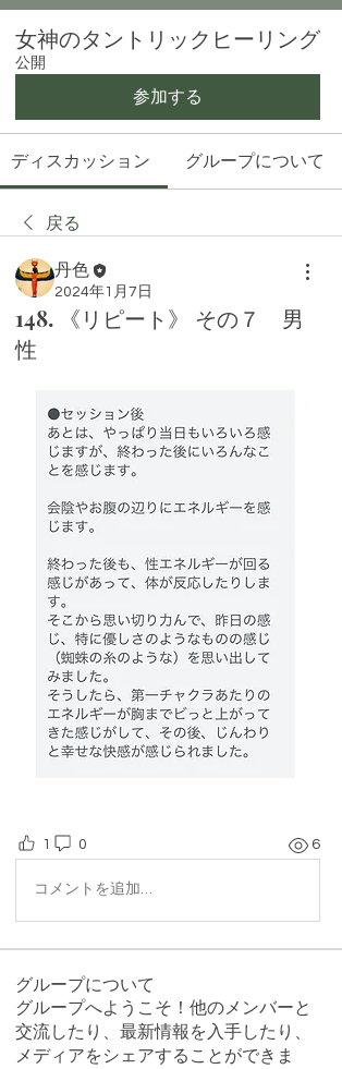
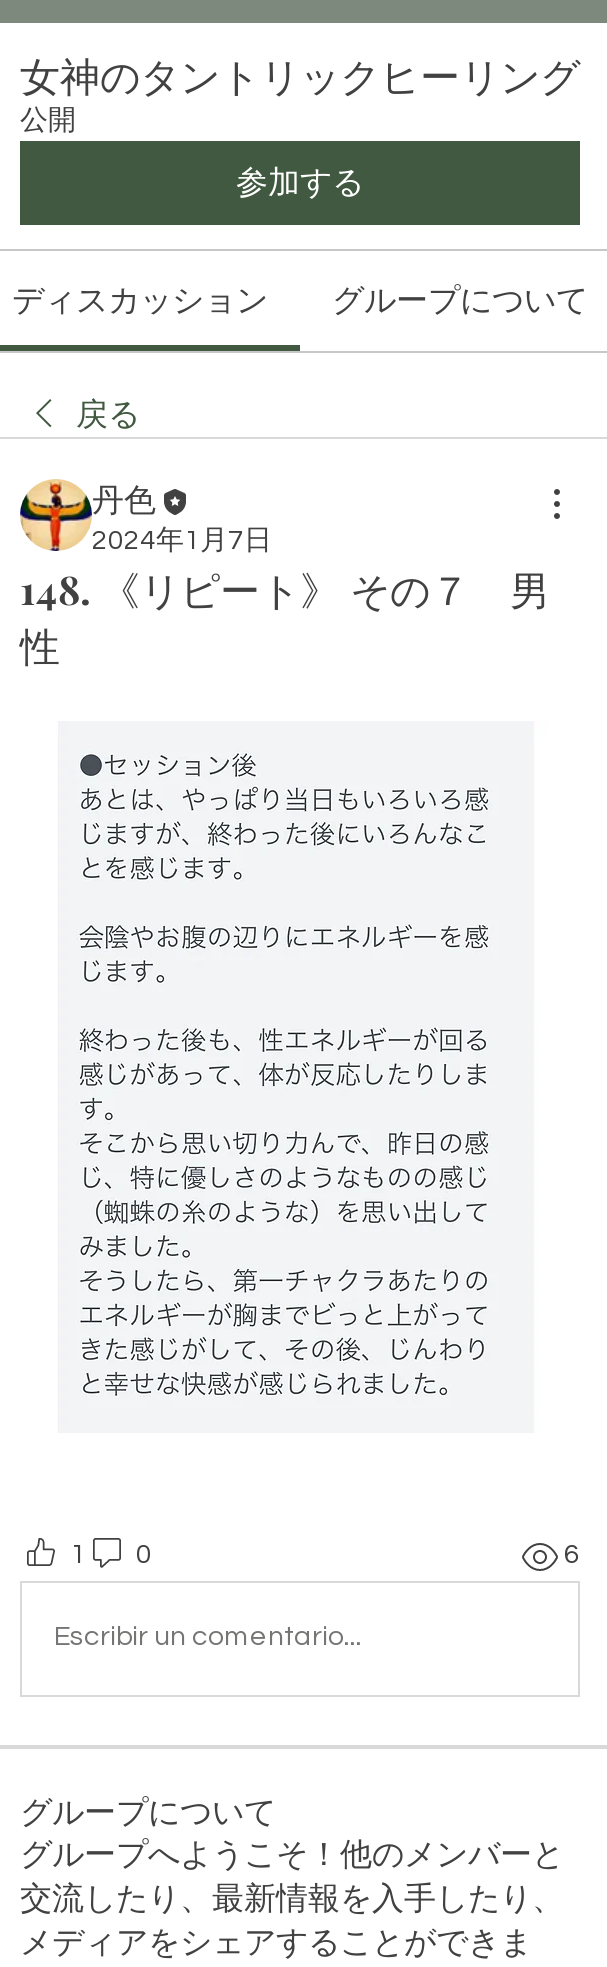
[34,882,152,897] コメントを追加… -> [54,1623,362,1651] Escribir un comentario...

